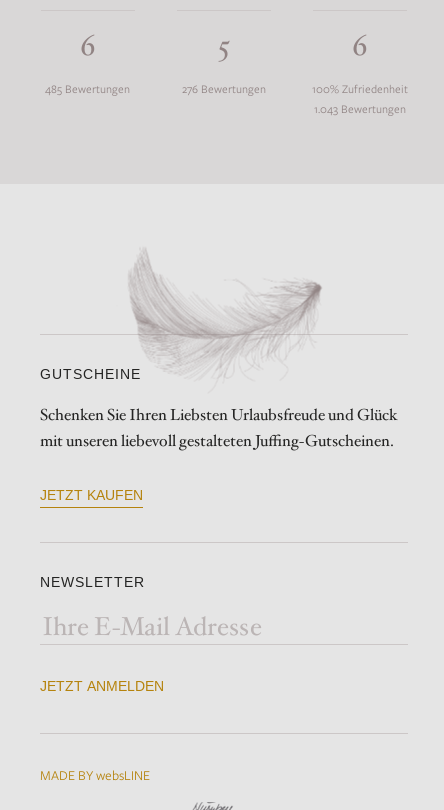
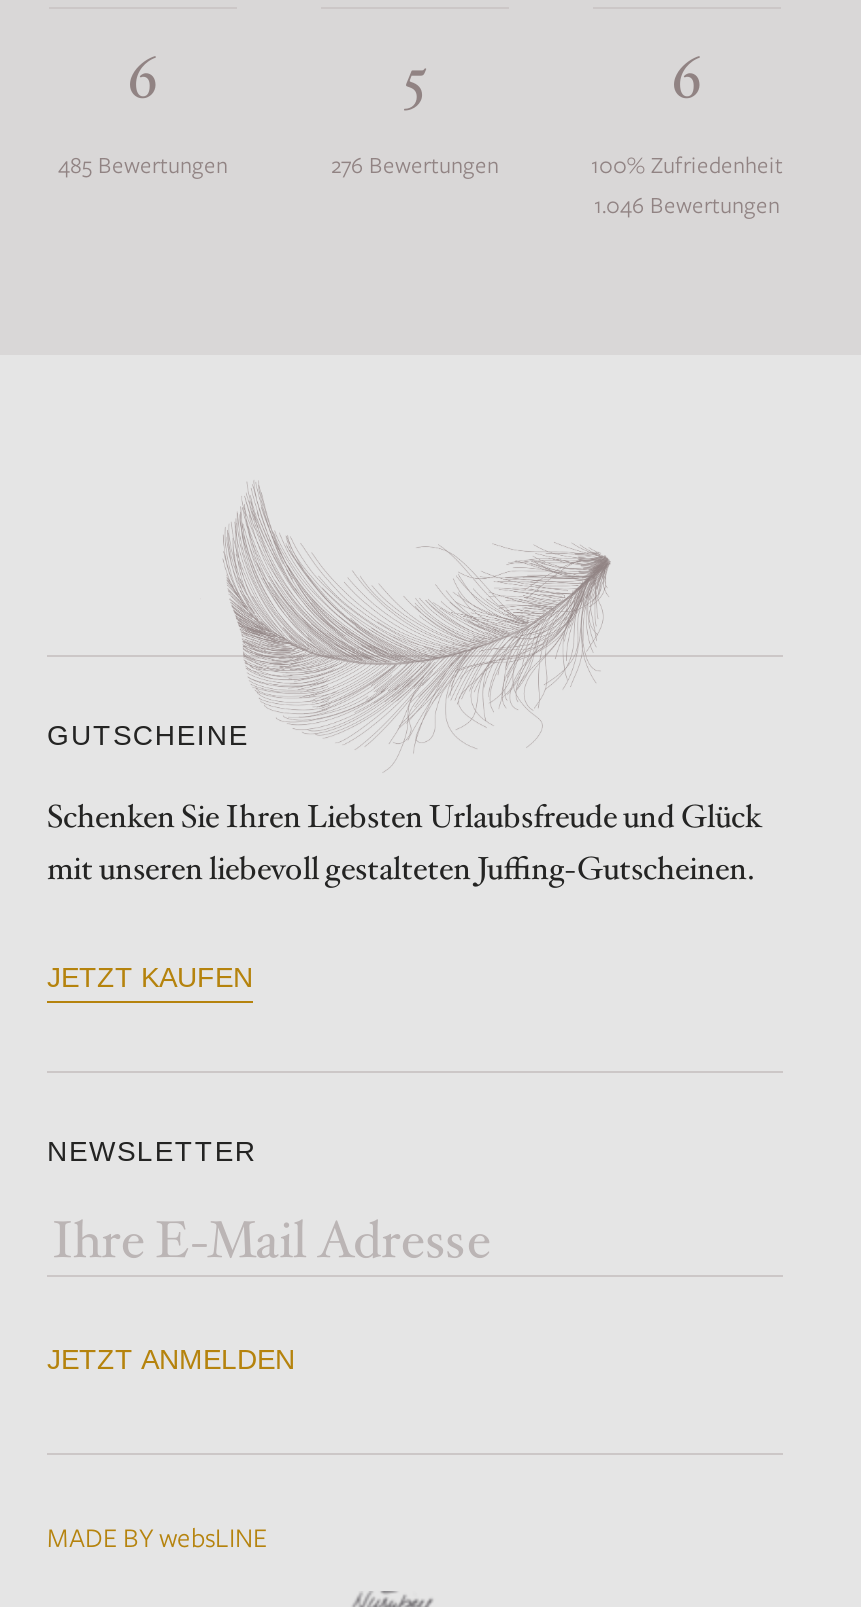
[314,101,406,116] 1.043 Bewertungen -> [594,189,780,219] 1.046 Bewertungen

